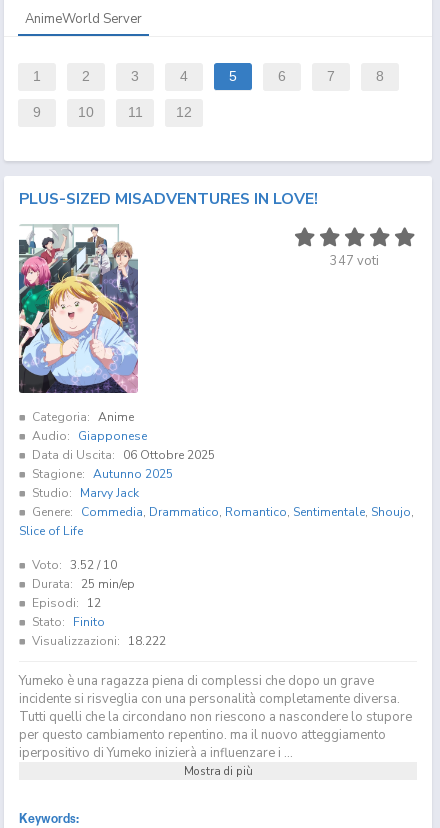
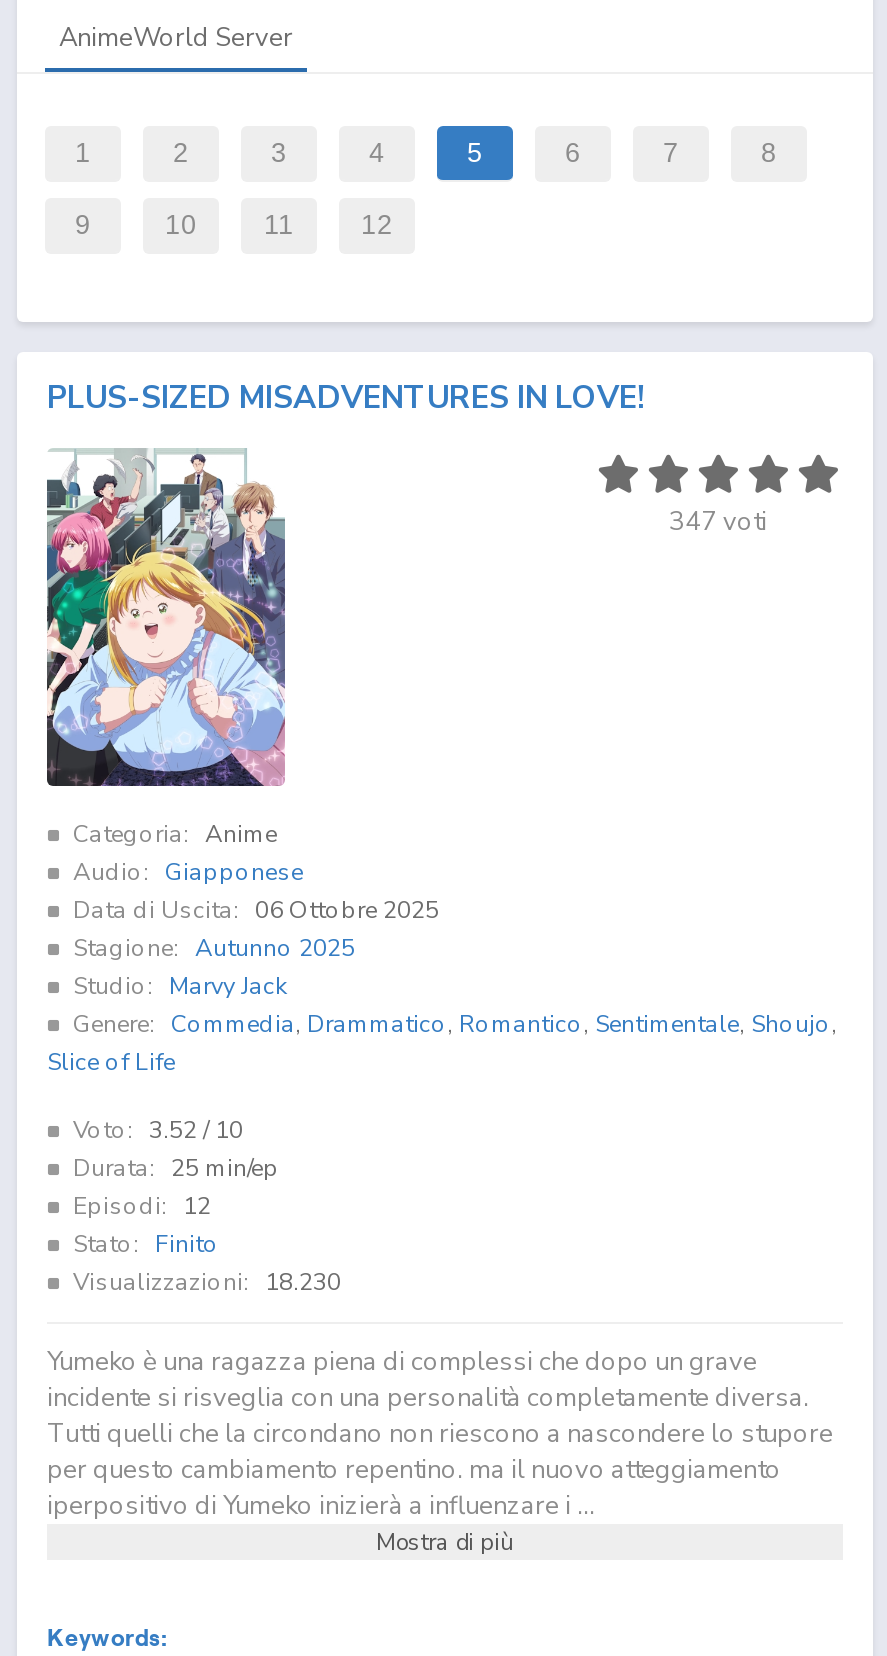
[32,633,166,649] Visualizzazioni: 18.222 -> [73,1265,341,1297] Visualizzazioni: 18.230

